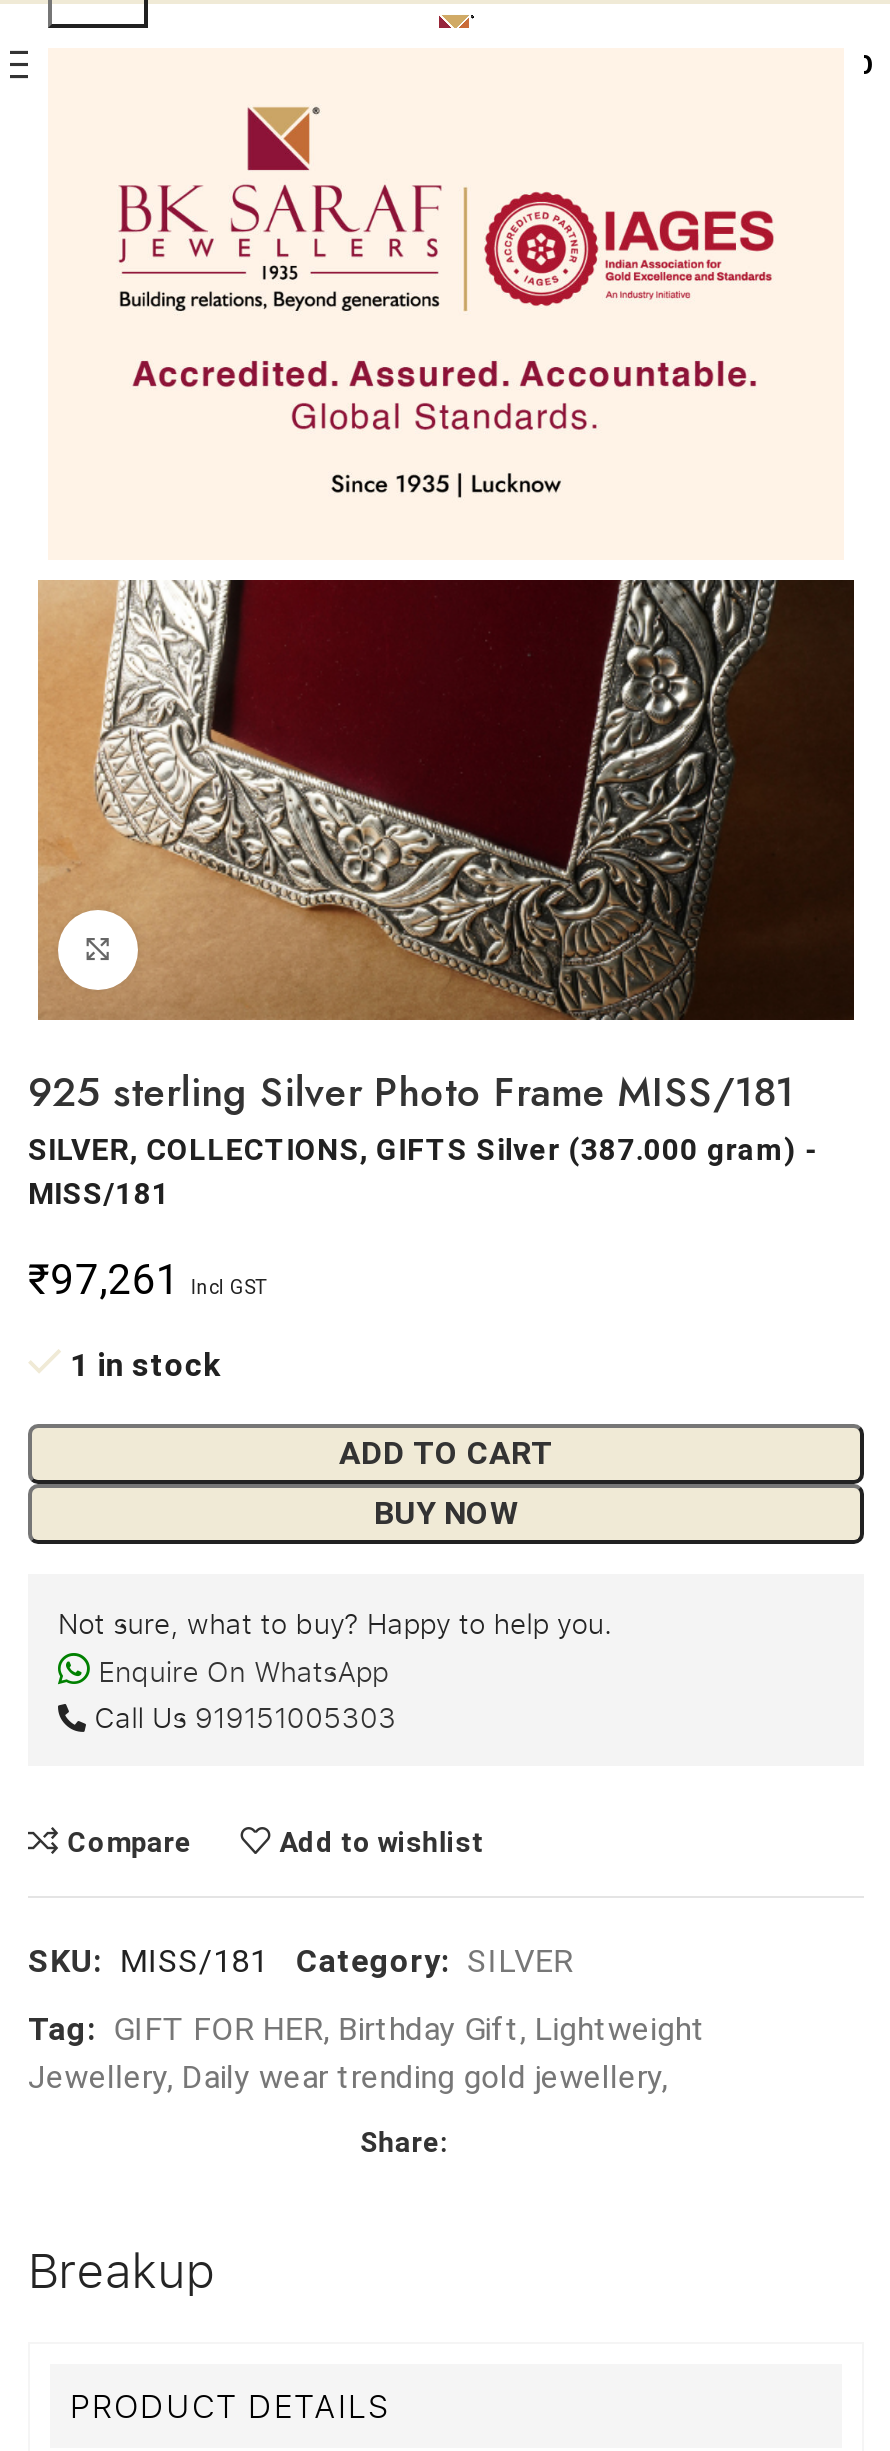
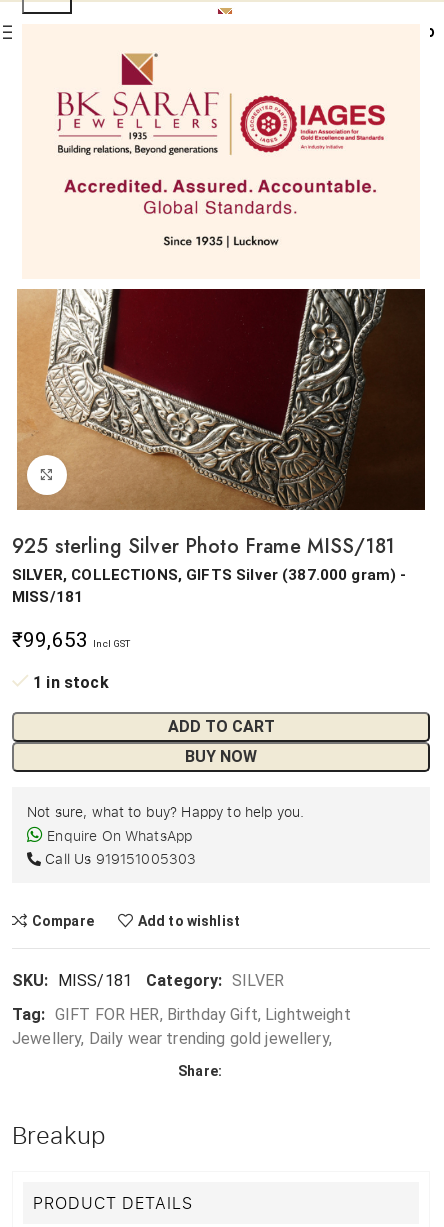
[28,1256,265,1304] ₹97,261 Incl GST -> [12,628,130,652] ₹99,653 Incl GST

